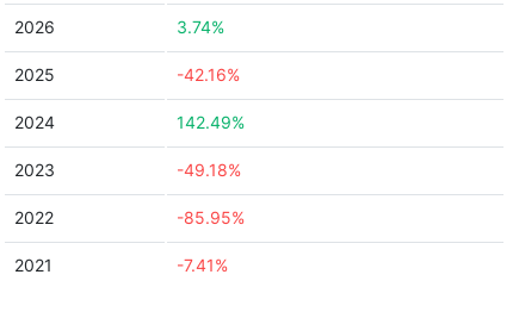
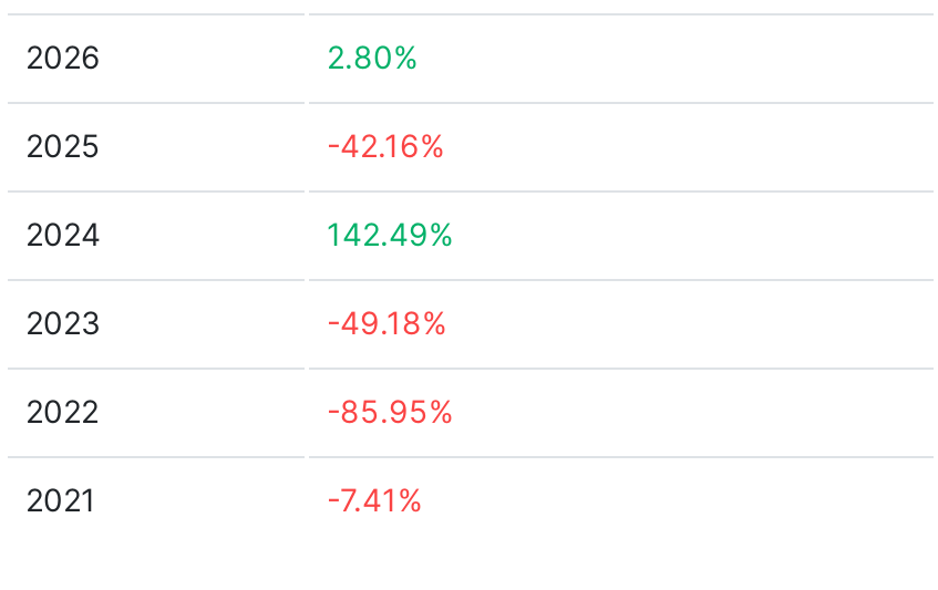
[177,17,224,37] 3.74% -> [327,38,418,75] 2.80%

